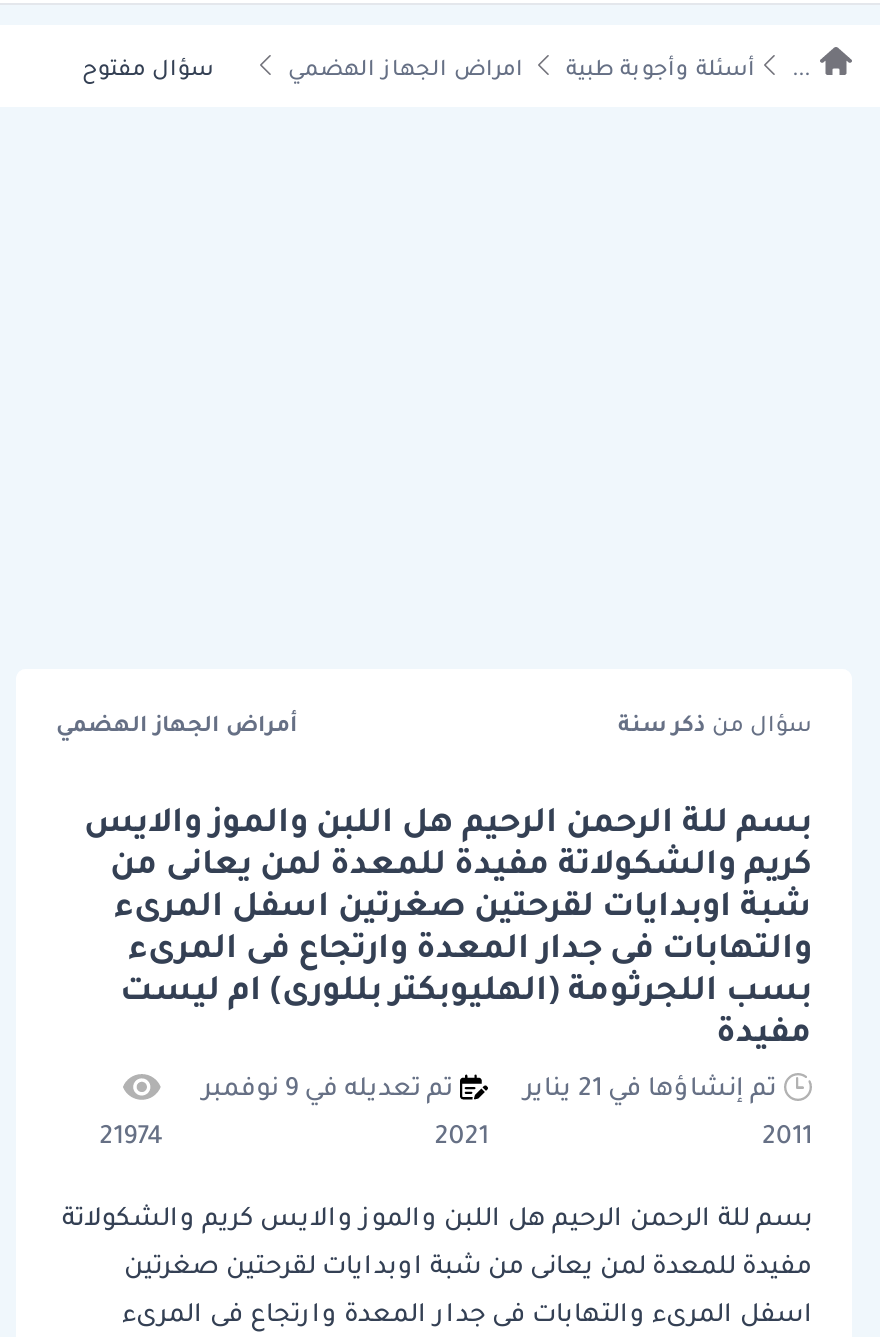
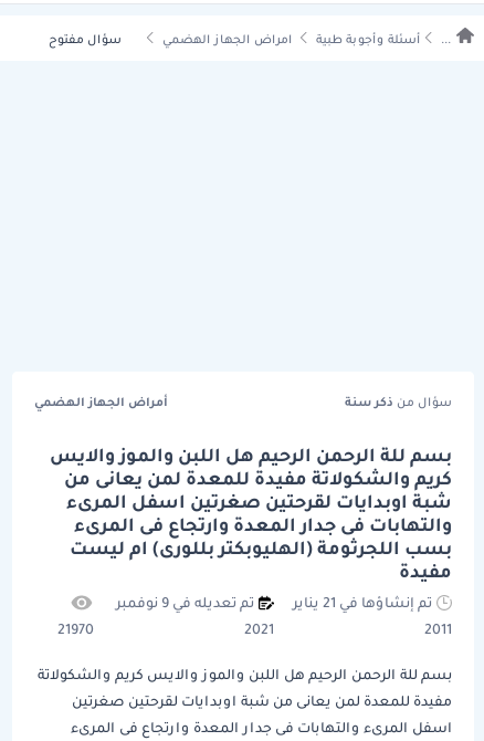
[99,1115,163,1153] 21974 -> [58,618,94,639] 21970

